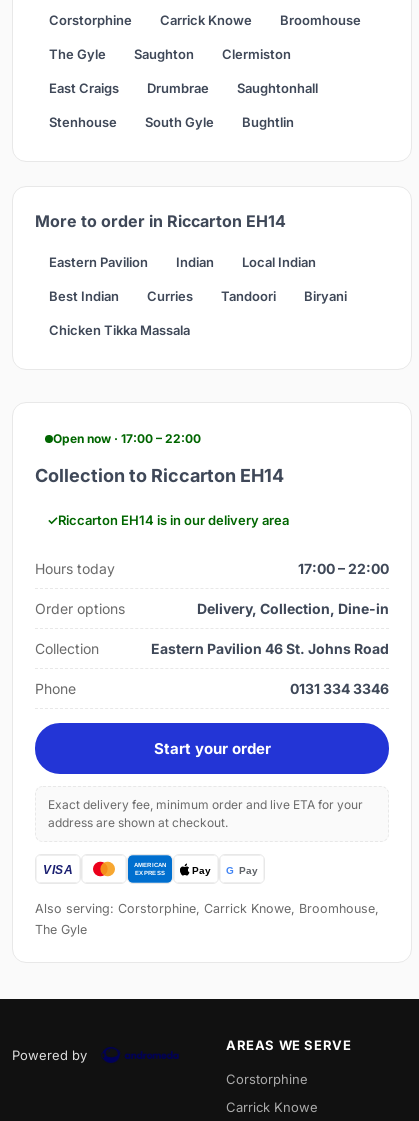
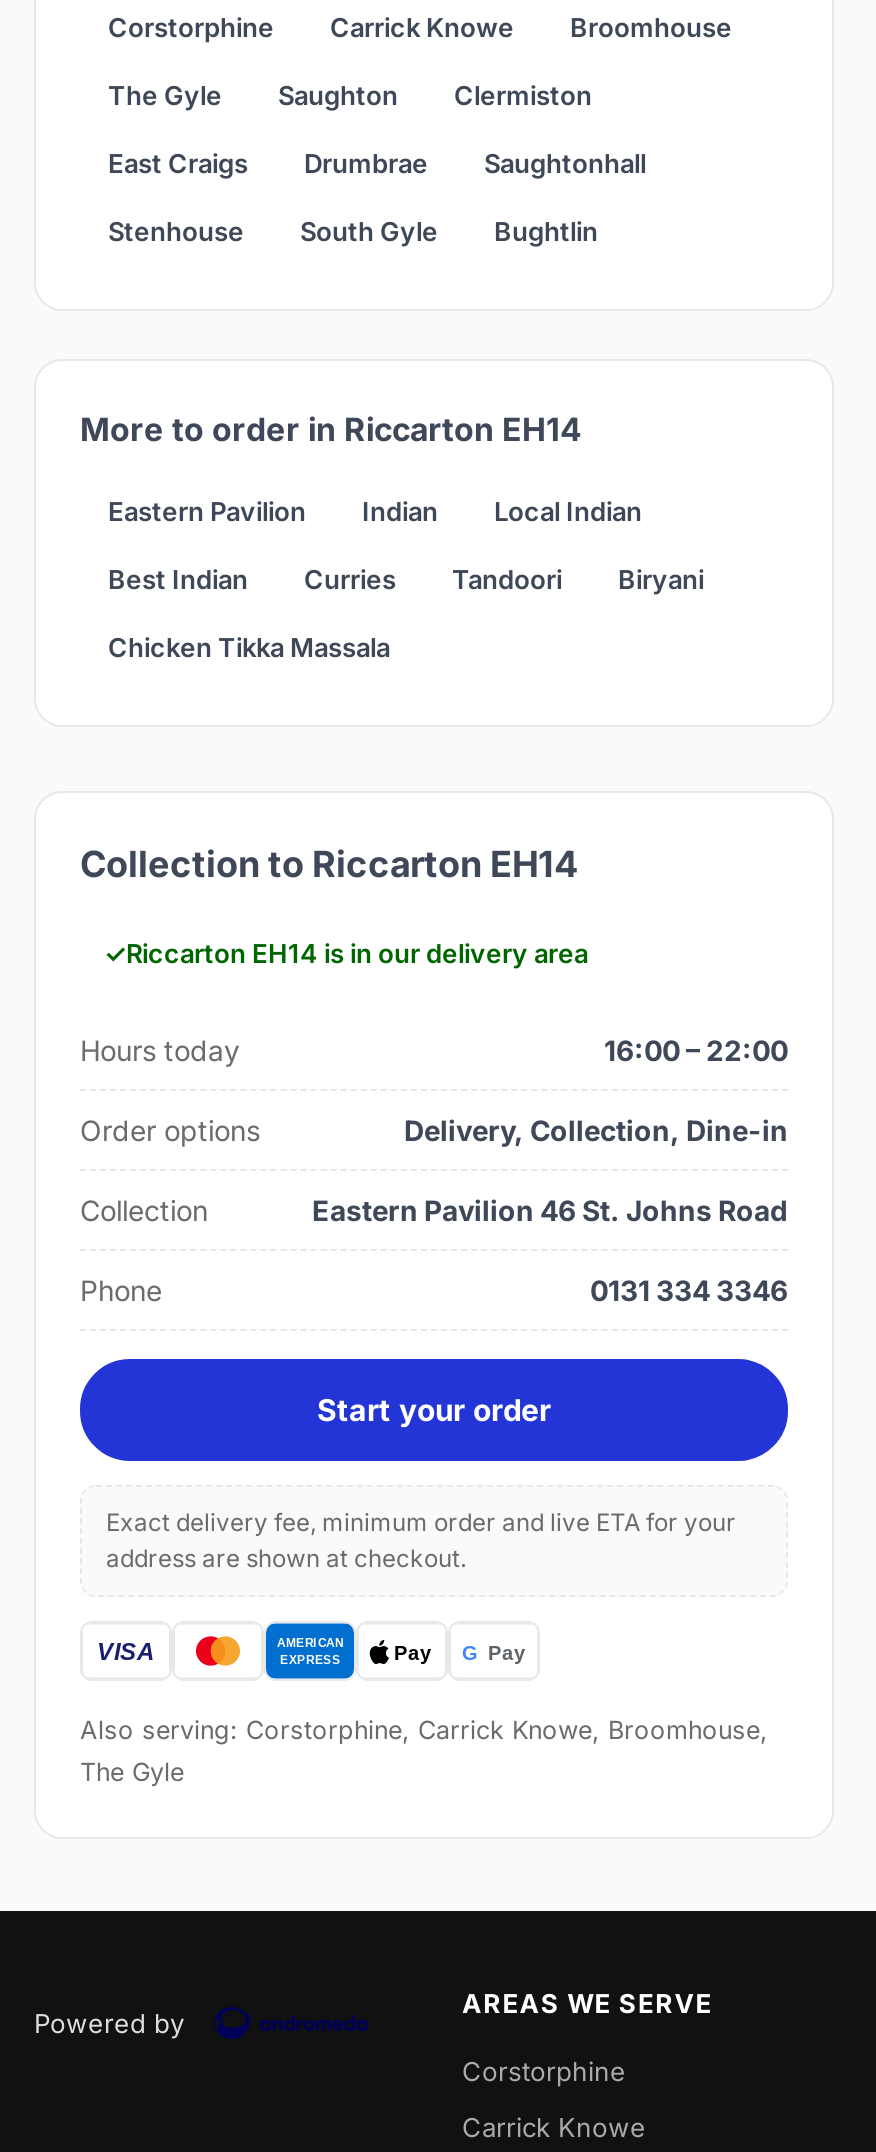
[53,431,201,446] Open now · 17:00 – 22:00 -> none
[298,560,389,577] 17:00 – 22:00 -> [604,1032,788,1066] 16:00 – 22:00

